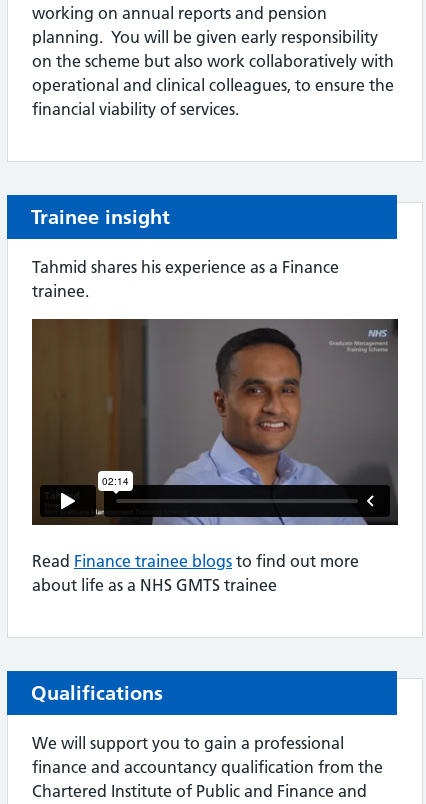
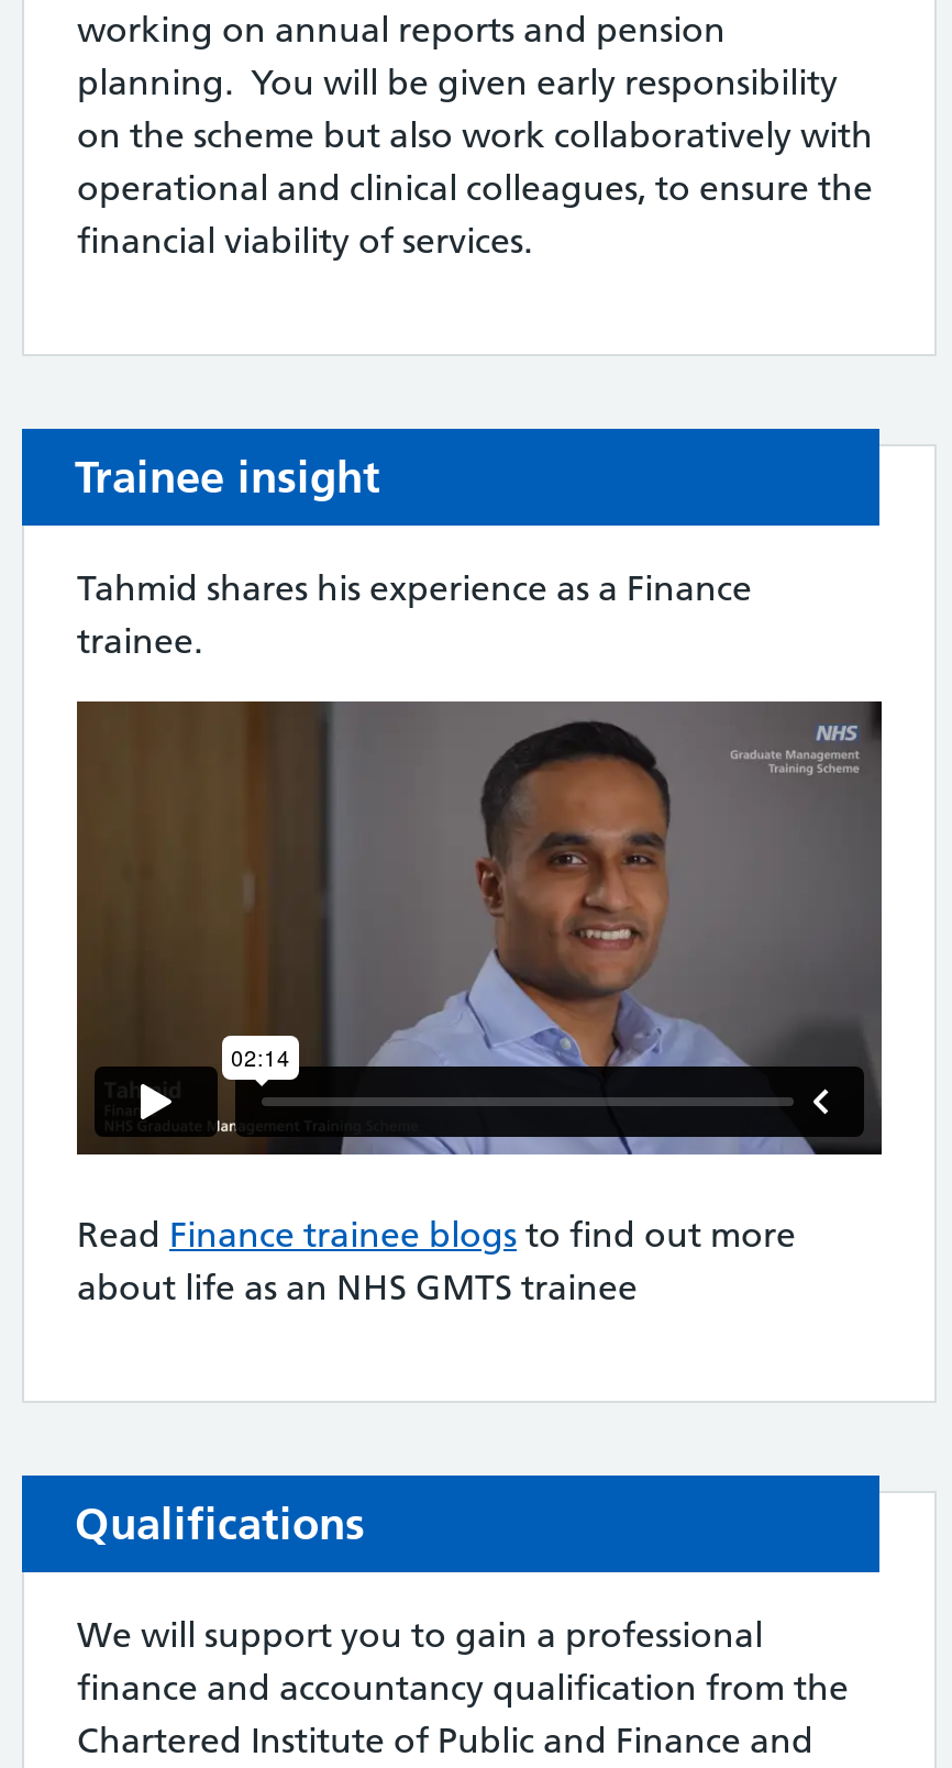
[32,575,277,595] about life as a NHS GMTS trainee -> [77,1264,638,1308] about life as an NHS GMTS trainee

